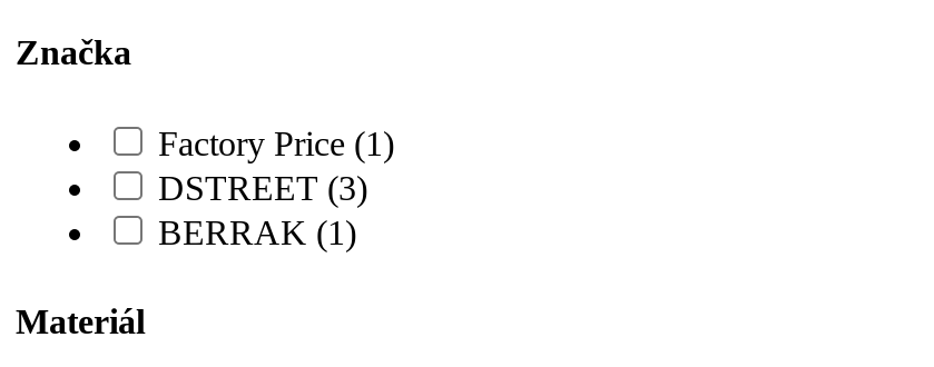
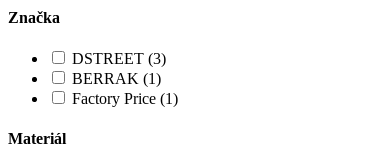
moved [158,125,394,163] -> [72,90,178,107]: Factory Price (1)
moved [158,170,367,252] -> [72,50,166,87]: DSTREET (3) | BERRAK (1)

